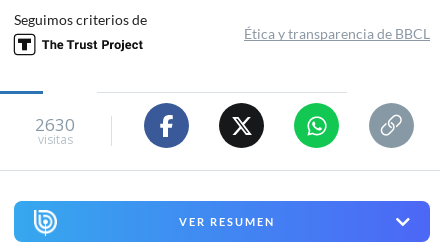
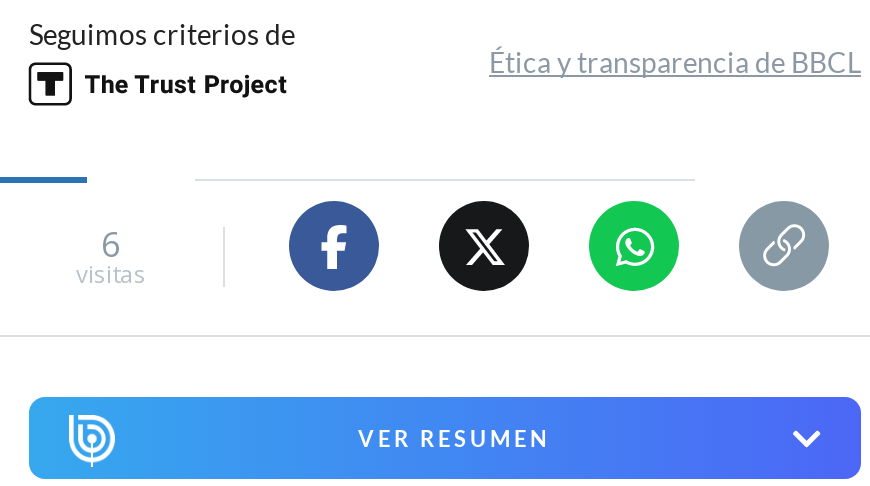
[35,113,75,136] 2630 -> [101,221,121,267] 6

